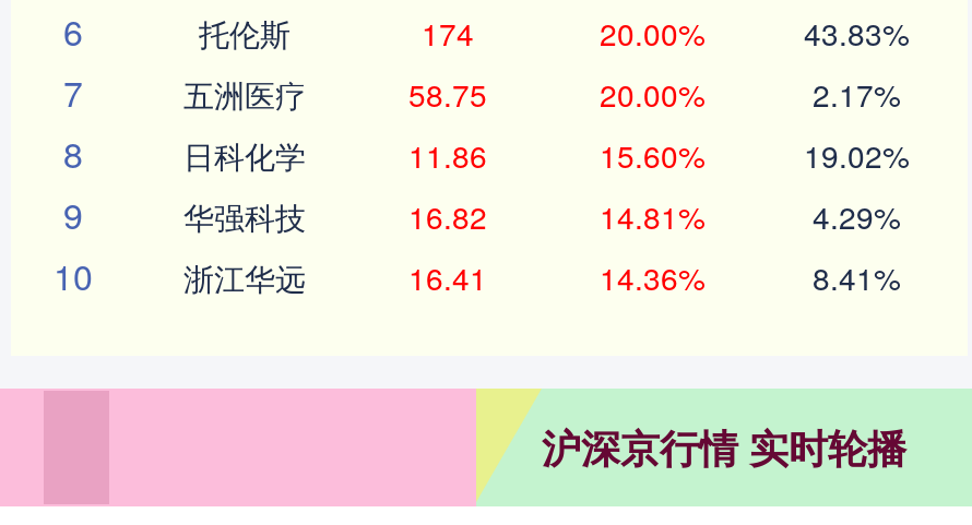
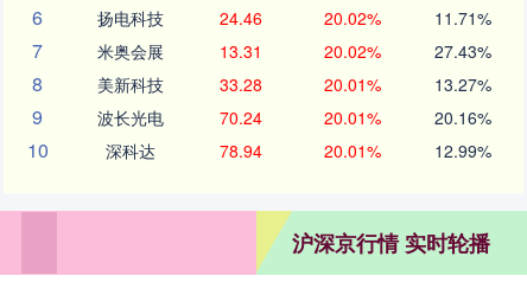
[199,11,909,55] 托伦斯 | 174 | 20.00% | 43.83% -> [97,6,491,30] 扬电科技 | 24.46 | 20.02% | 11.71%
[183,72,900,116] 五洲医疗 | 58.75 | 20.00% | 2.17% -> [97,39,491,63] 米奥会展 | 13.31 | 20.02% | 27.43%
[183,133,909,177] 日科化学 | 11.86 | 15.60% | 19.02% -> [97,72,491,96] 美新科技 | 33.28 | 20.01% | 13.27%
[183,194,900,238] 华强科技 | 16.82 | 14.81% | 4.29% -> [97,105,491,129] 波长光电 | 70.24 | 20.01% | 20.16%
[183,255,900,299] 浙江华远 | 16.41 | 14.36% | 8.41% -> [106,139,491,162] 深科达 | 78.94 | 20.01% | 12.99%

